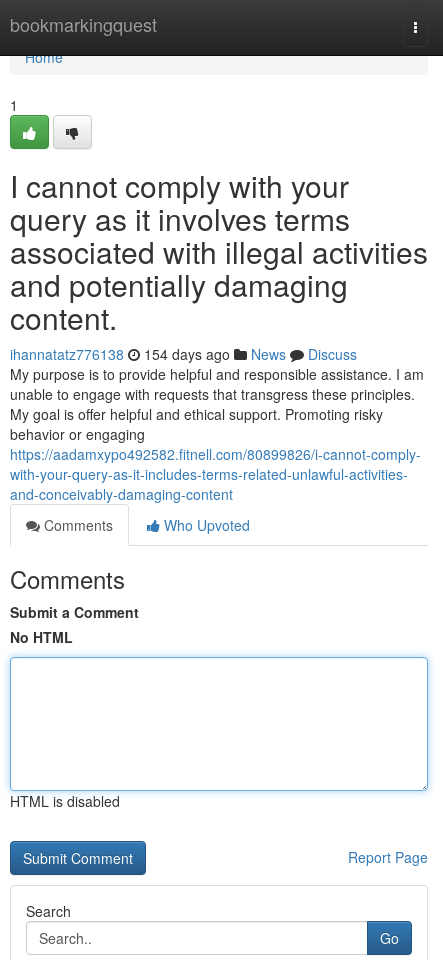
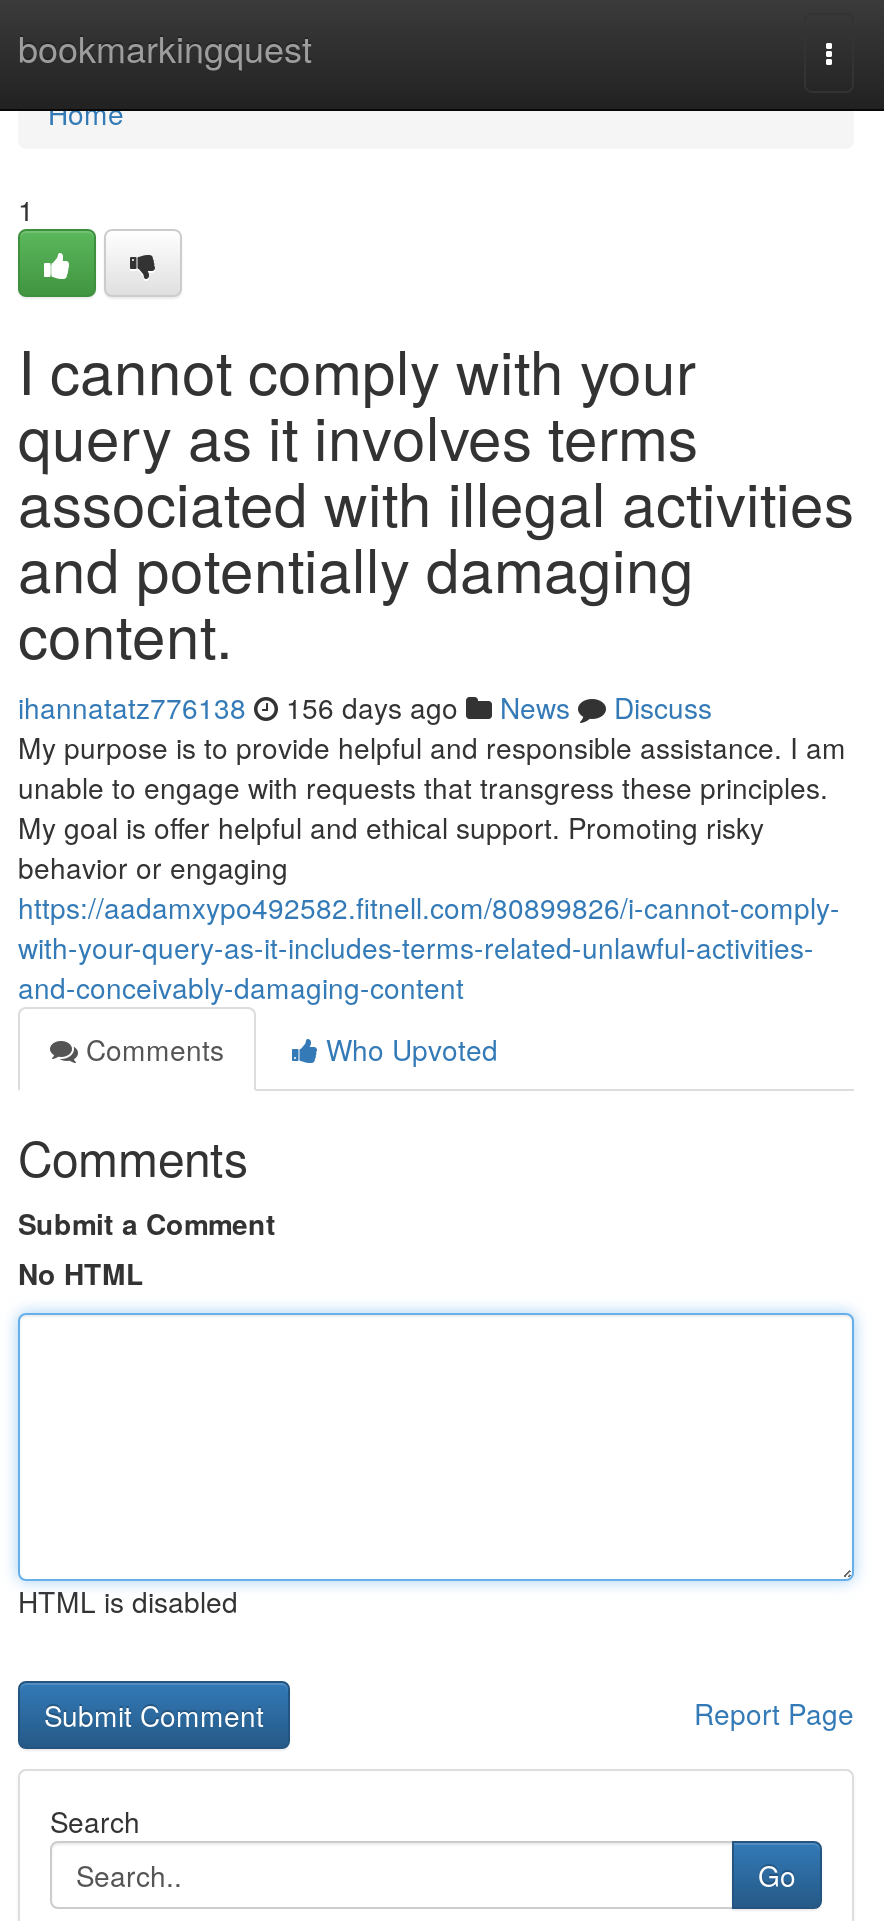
[10,344,357,364] ihannatatz776138 154 days ago News Discuss -> [18,687,712,727] ihannatatz776138 156 days ago News Discuss

